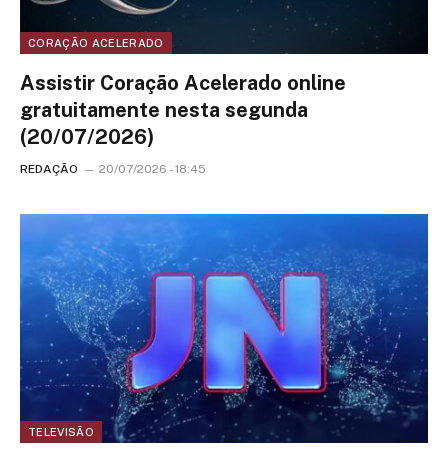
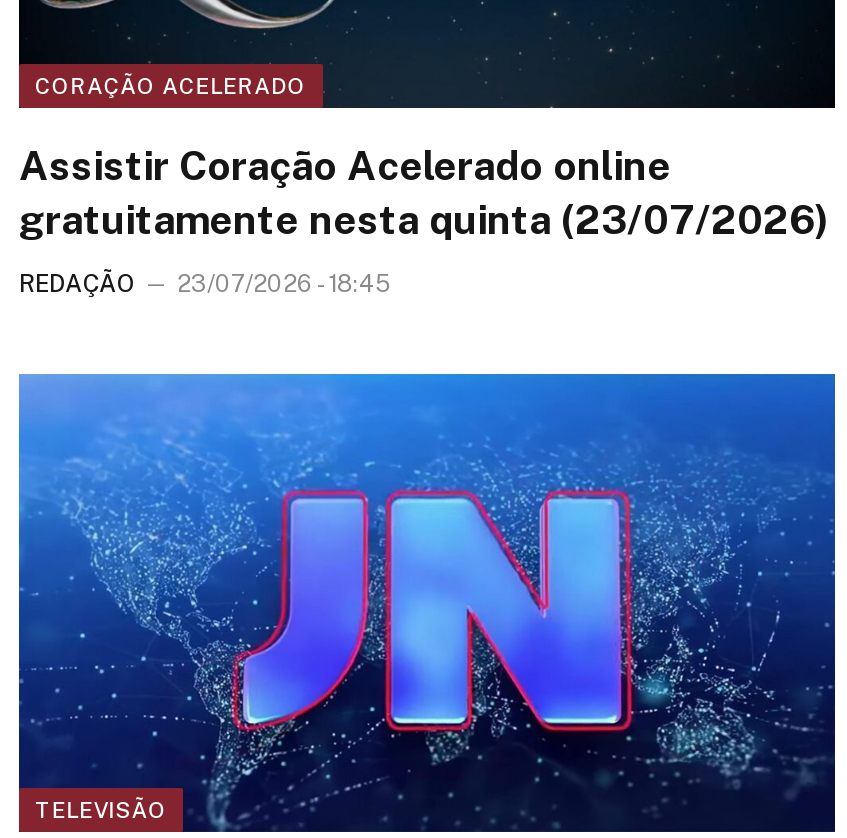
[20,97,308,148] gratuitamente nesta segunda | (20/07/2026) -> [19,195,829,243] gratuitamente nesta quinta (23/07/2026)
[20,161,206,175] REDAÇÃO 20/07/2026 - 18:45 -> [19,269,391,297] REDAÇÃO 23/07/2026 - 18:45

